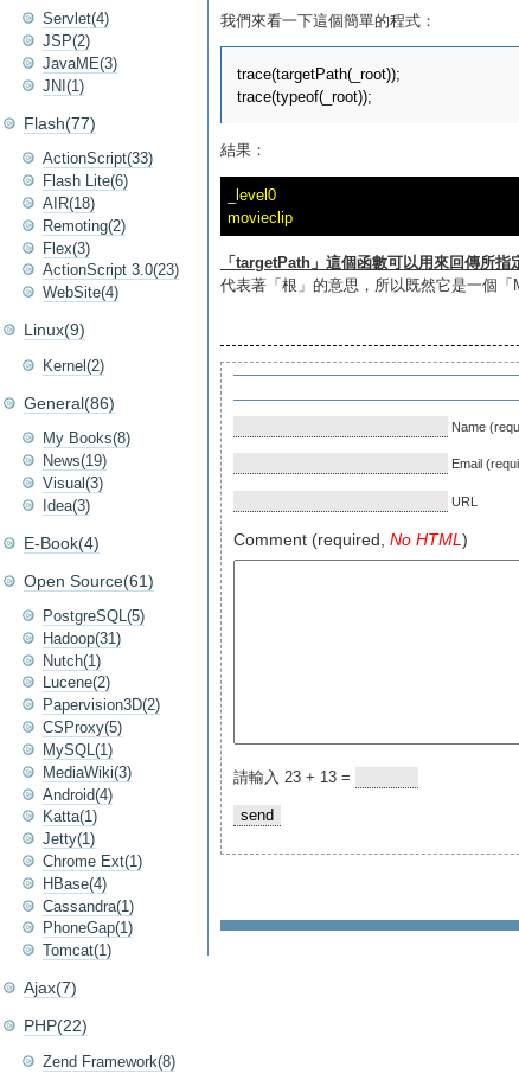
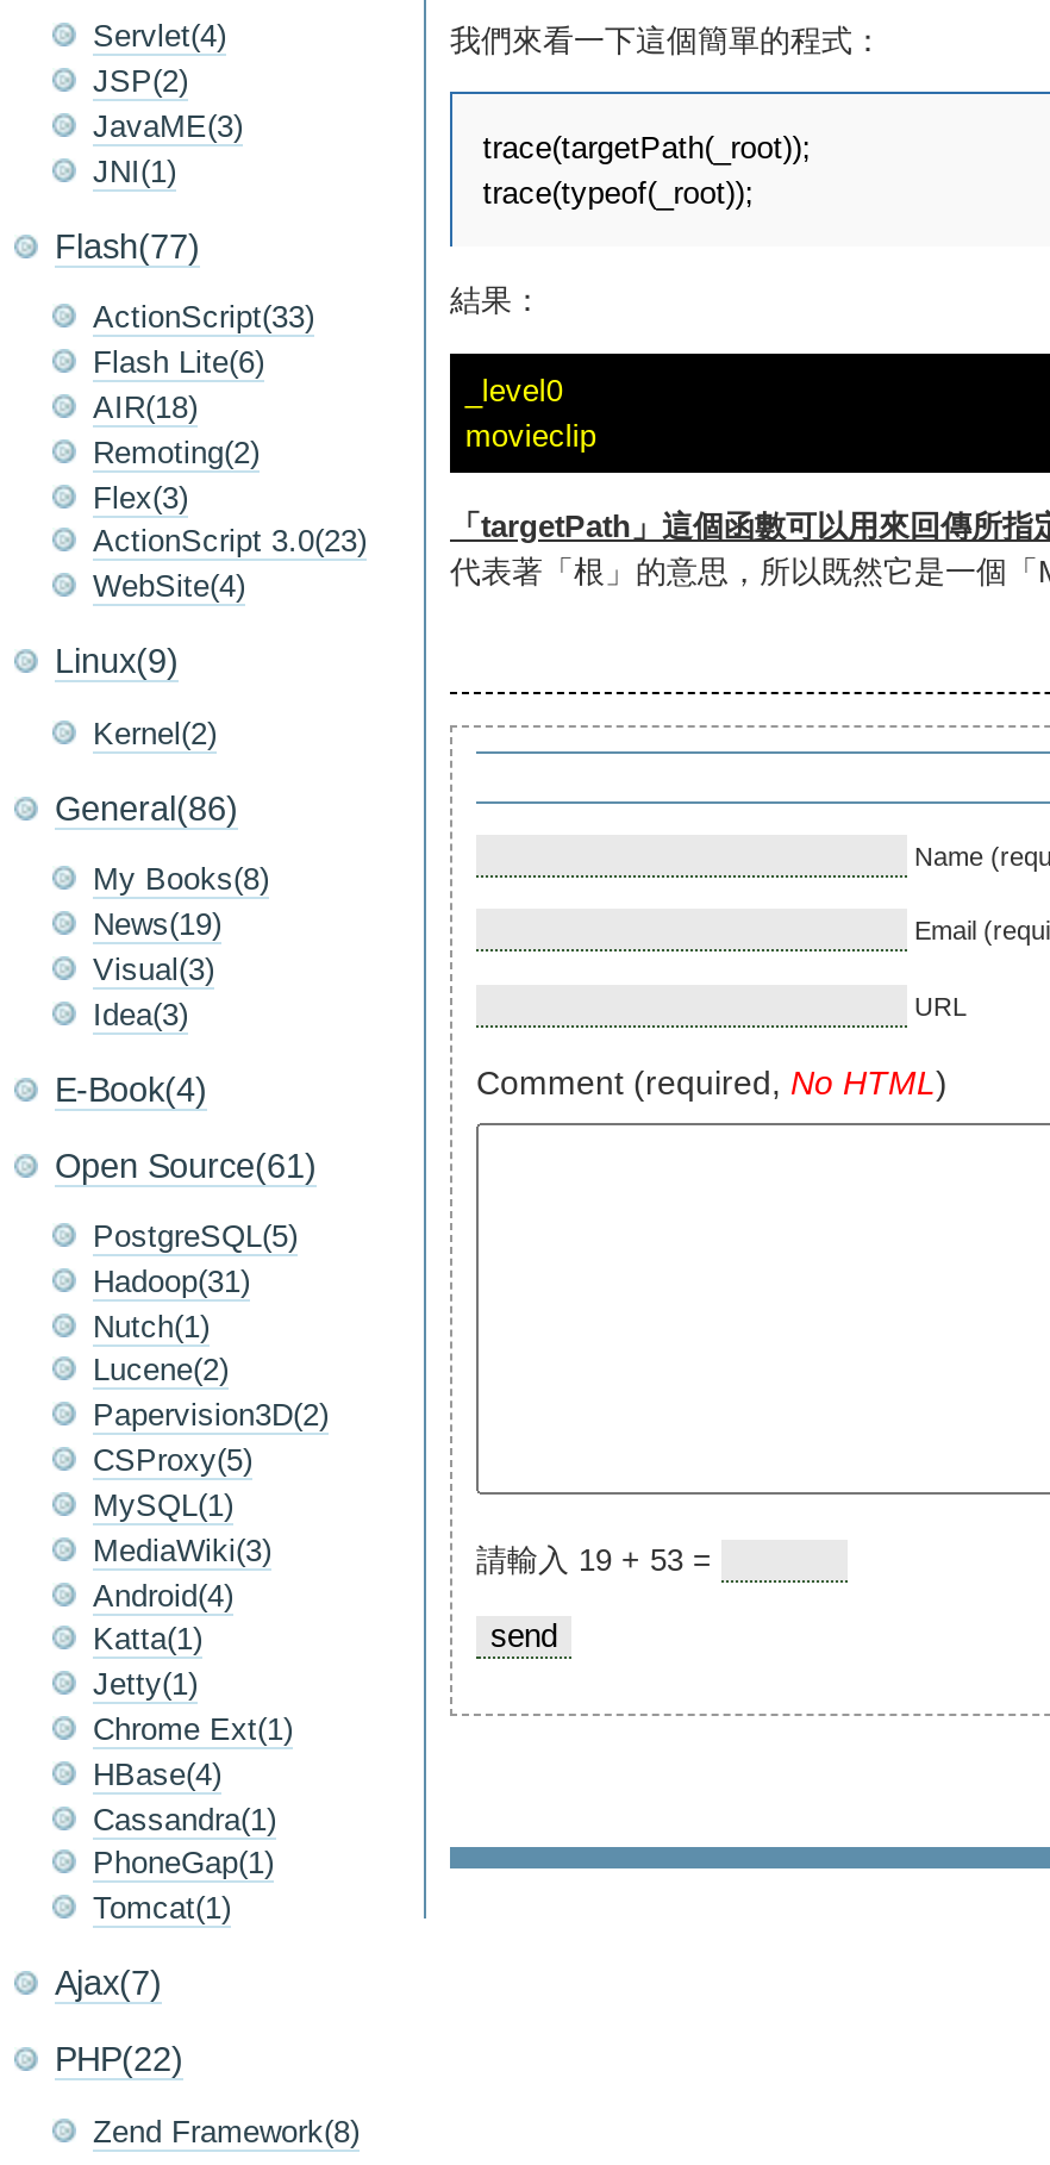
[233,768,355,786] 請輸入 23 + 13 = -> [476,1542,721,1578] 請輸入 19 + 53 =

